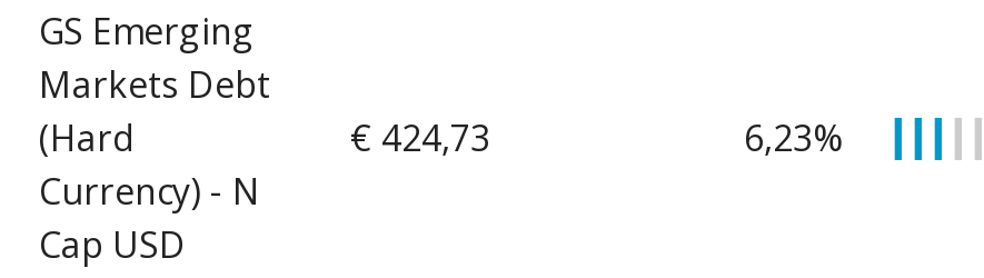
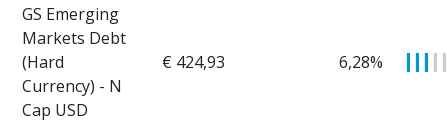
[350,113,490,162] € 424,73 -> [162,51,225,73] € 424,93
[744,113,842,162] 6,23% -> [339,51,383,73] 6,28%

